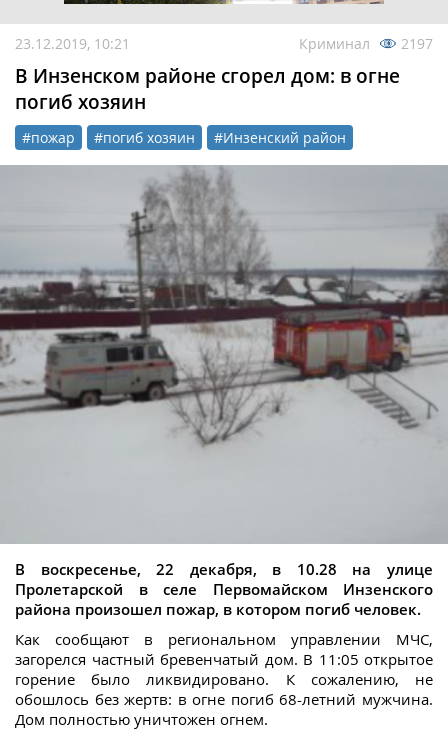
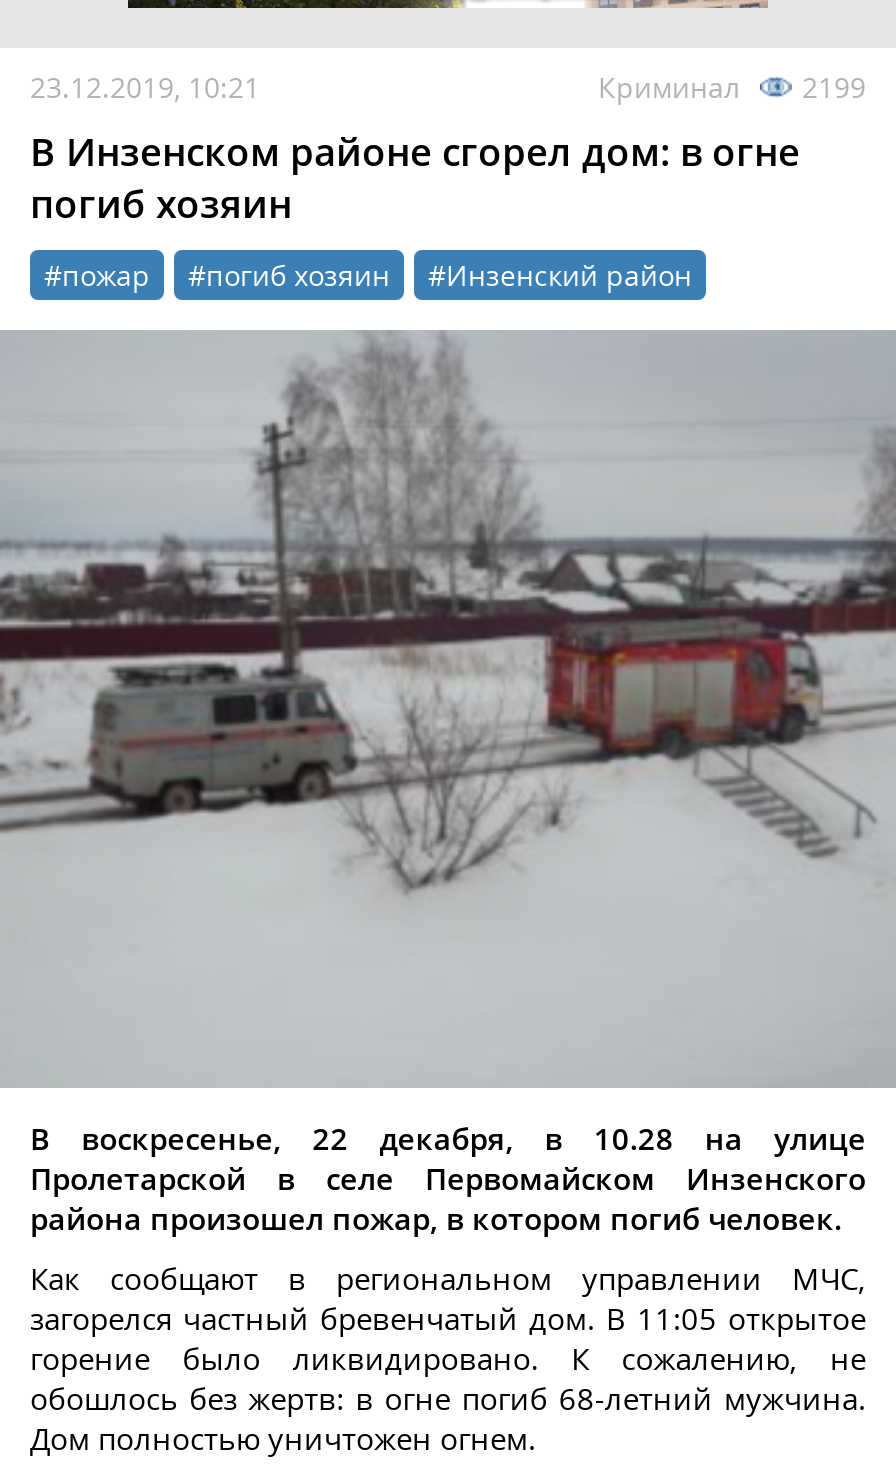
[299,34,433,53] Криминал 2197 -> [598,68,866,106] Криминал 2199

